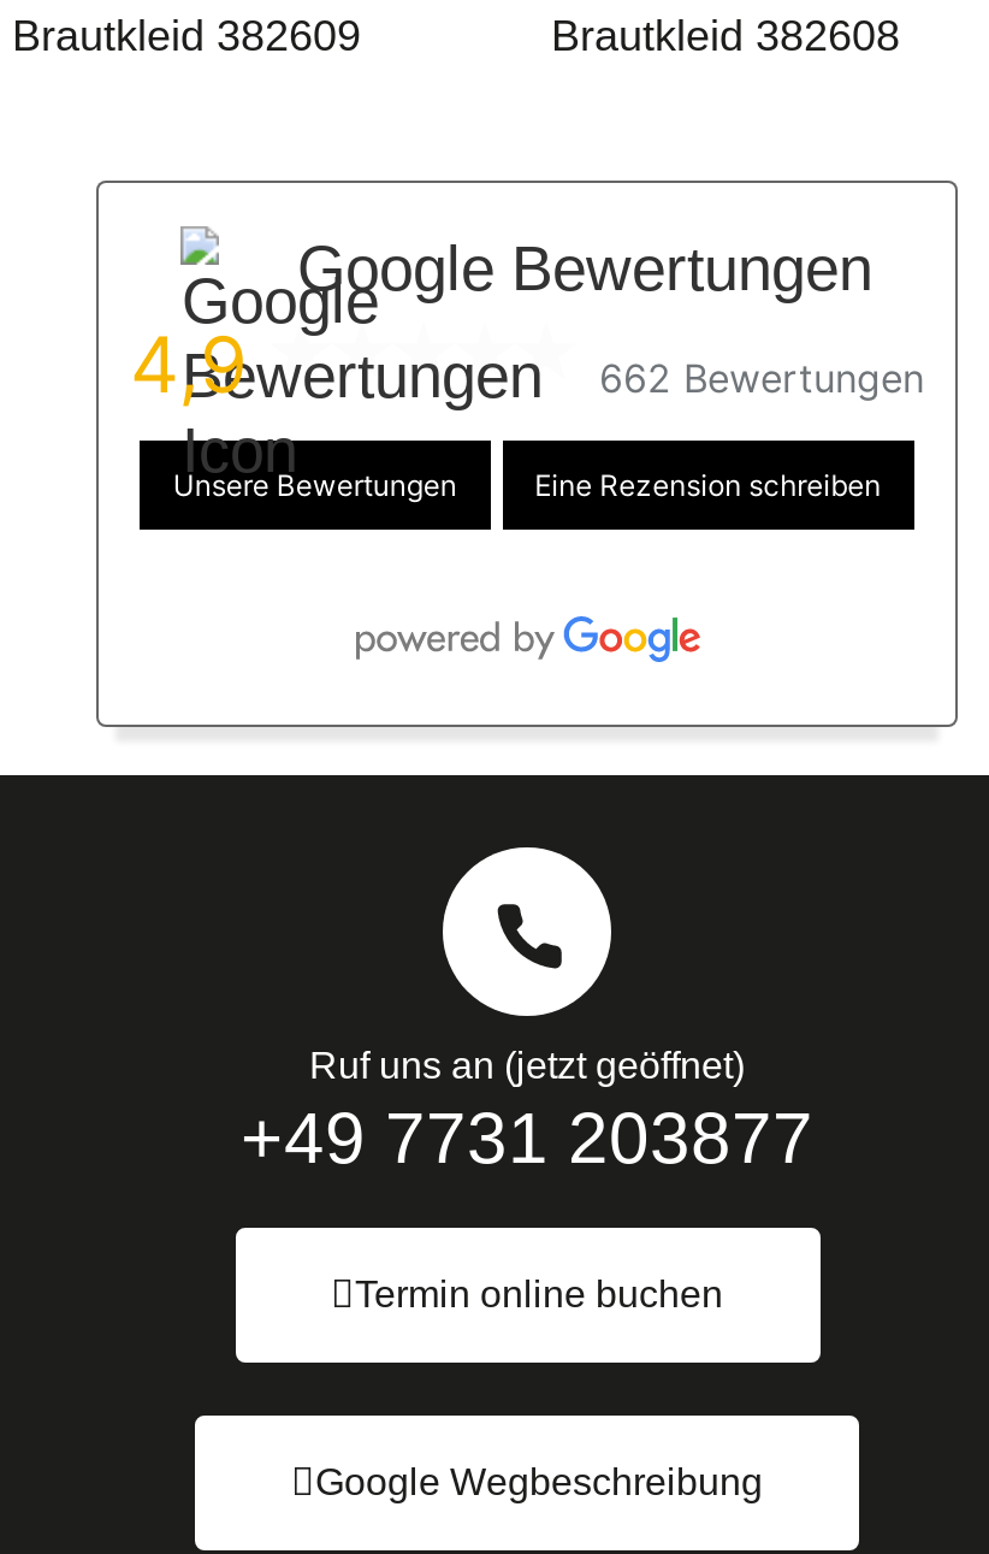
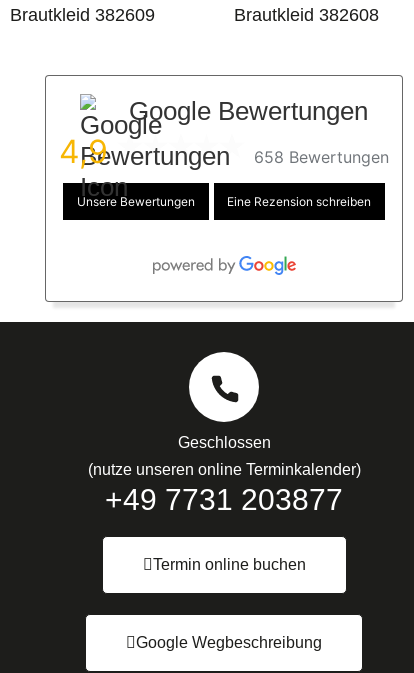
[599,354,924,402] 662 Bewertungen -> [254,147,389,167] 658 Bewertungen
[309,1044,745,1085] Ruf uns an (jetzt geöffnet) -> [87,433,360,477] Geschlossen | (nutze unseren online Terminkalender)

